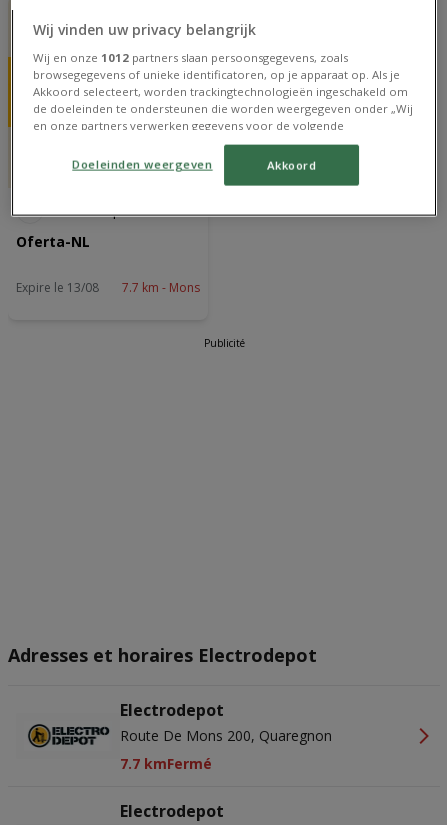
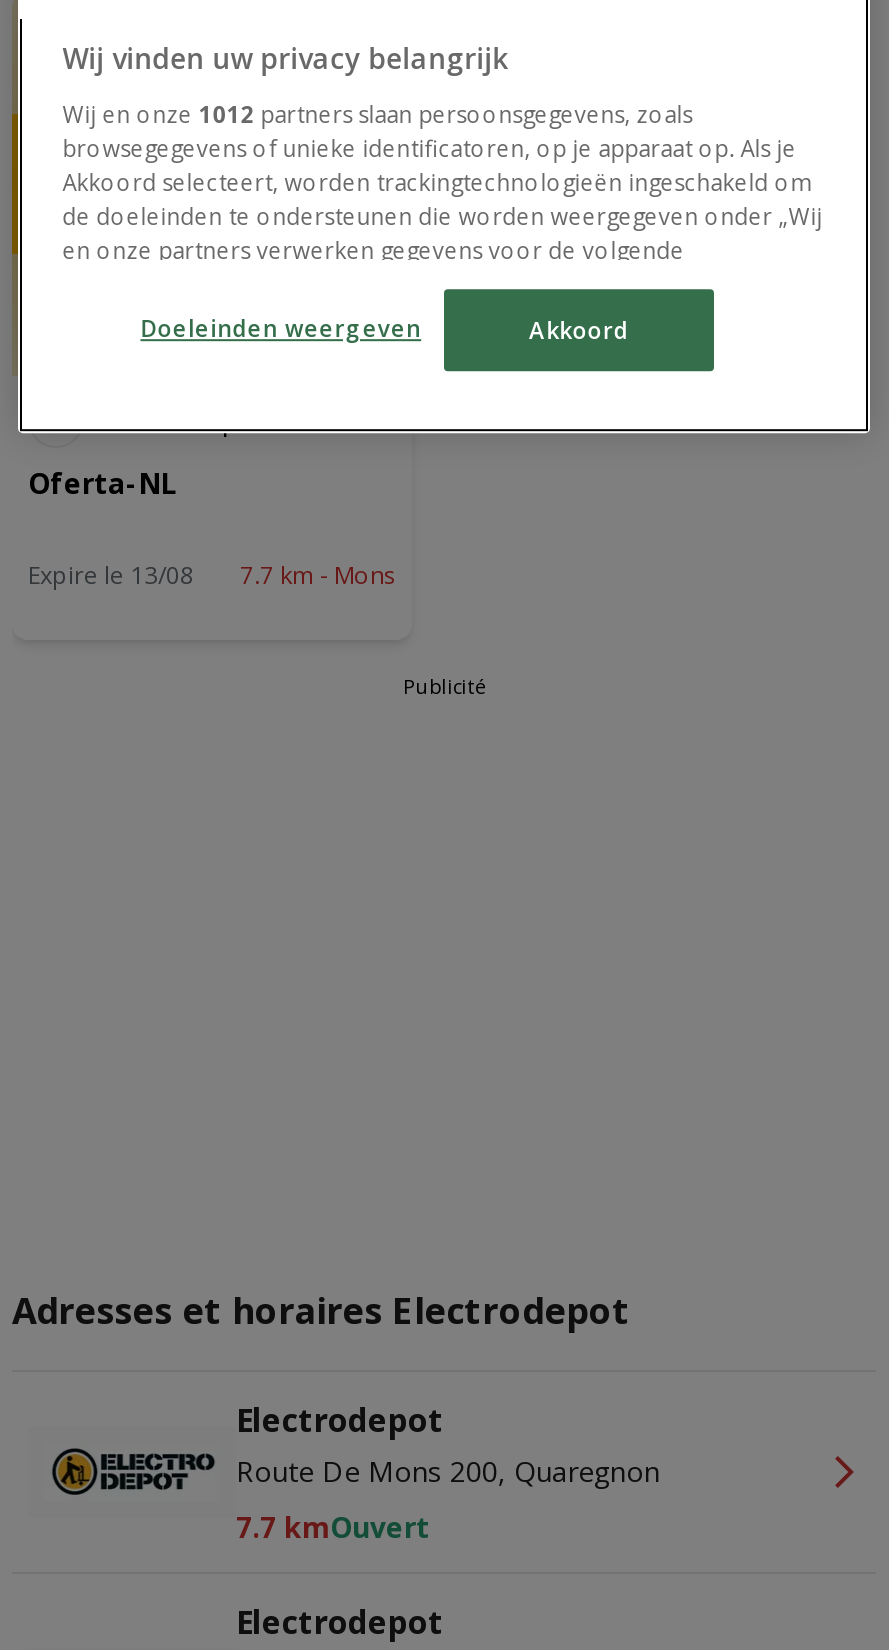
[120,754,212,773] 7.7 kmFermé -> [236,1508,430,1546] 7.7 kmOuvert

